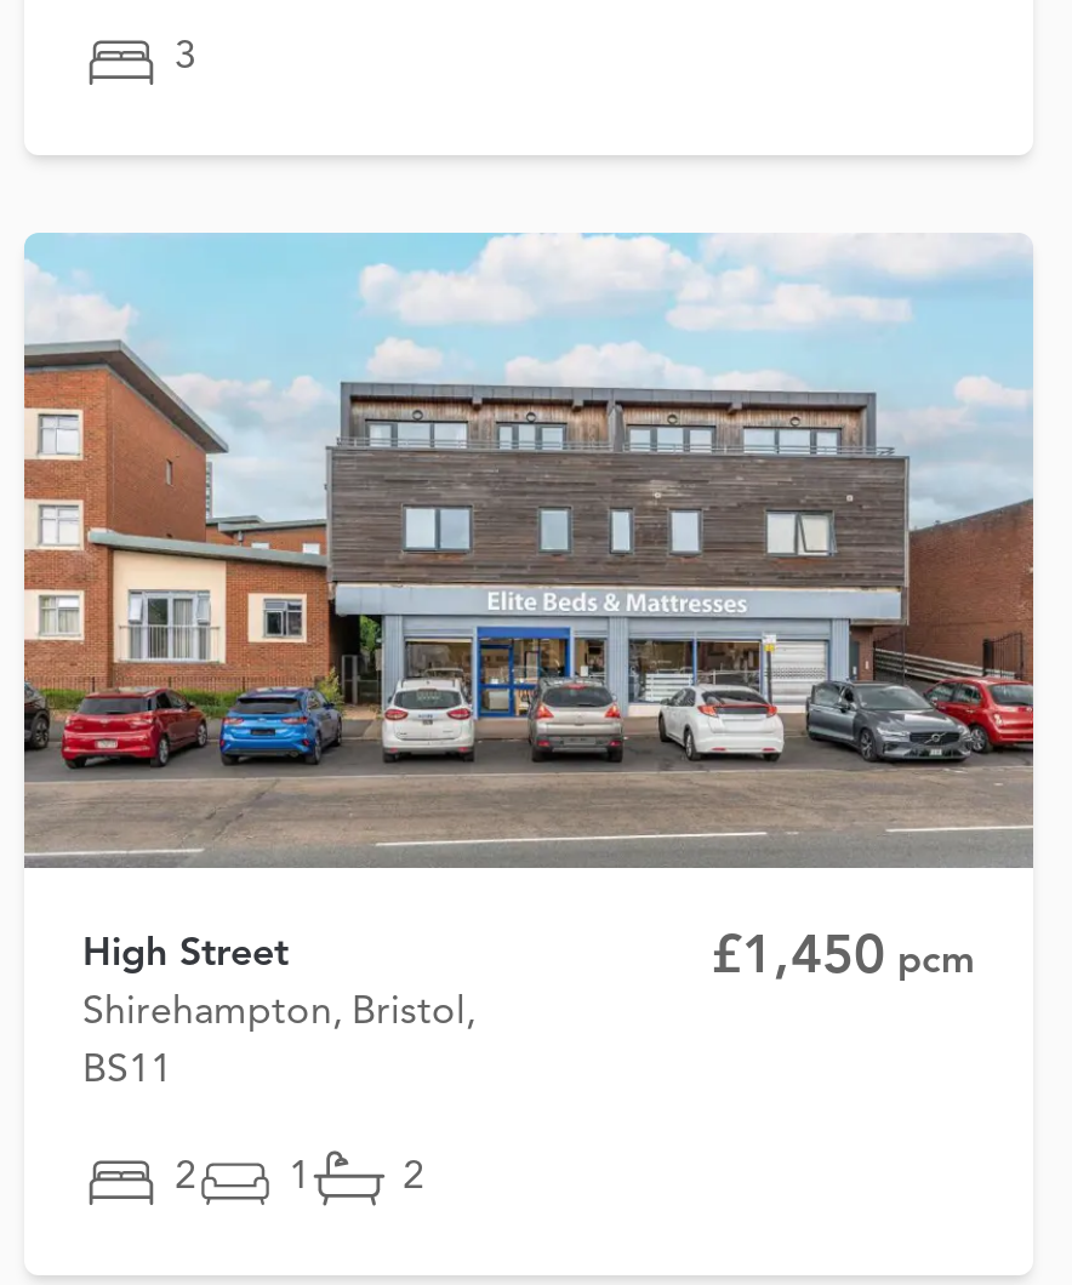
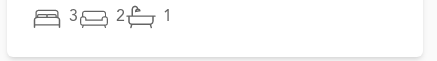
[22,233,1036,985] [image] | £1,450 pcm -> none
[82,936,475,1092] High Street | Shirehampton, Bristol, | BS11 -> none
[403,1159,424,1198] 2 -> none

